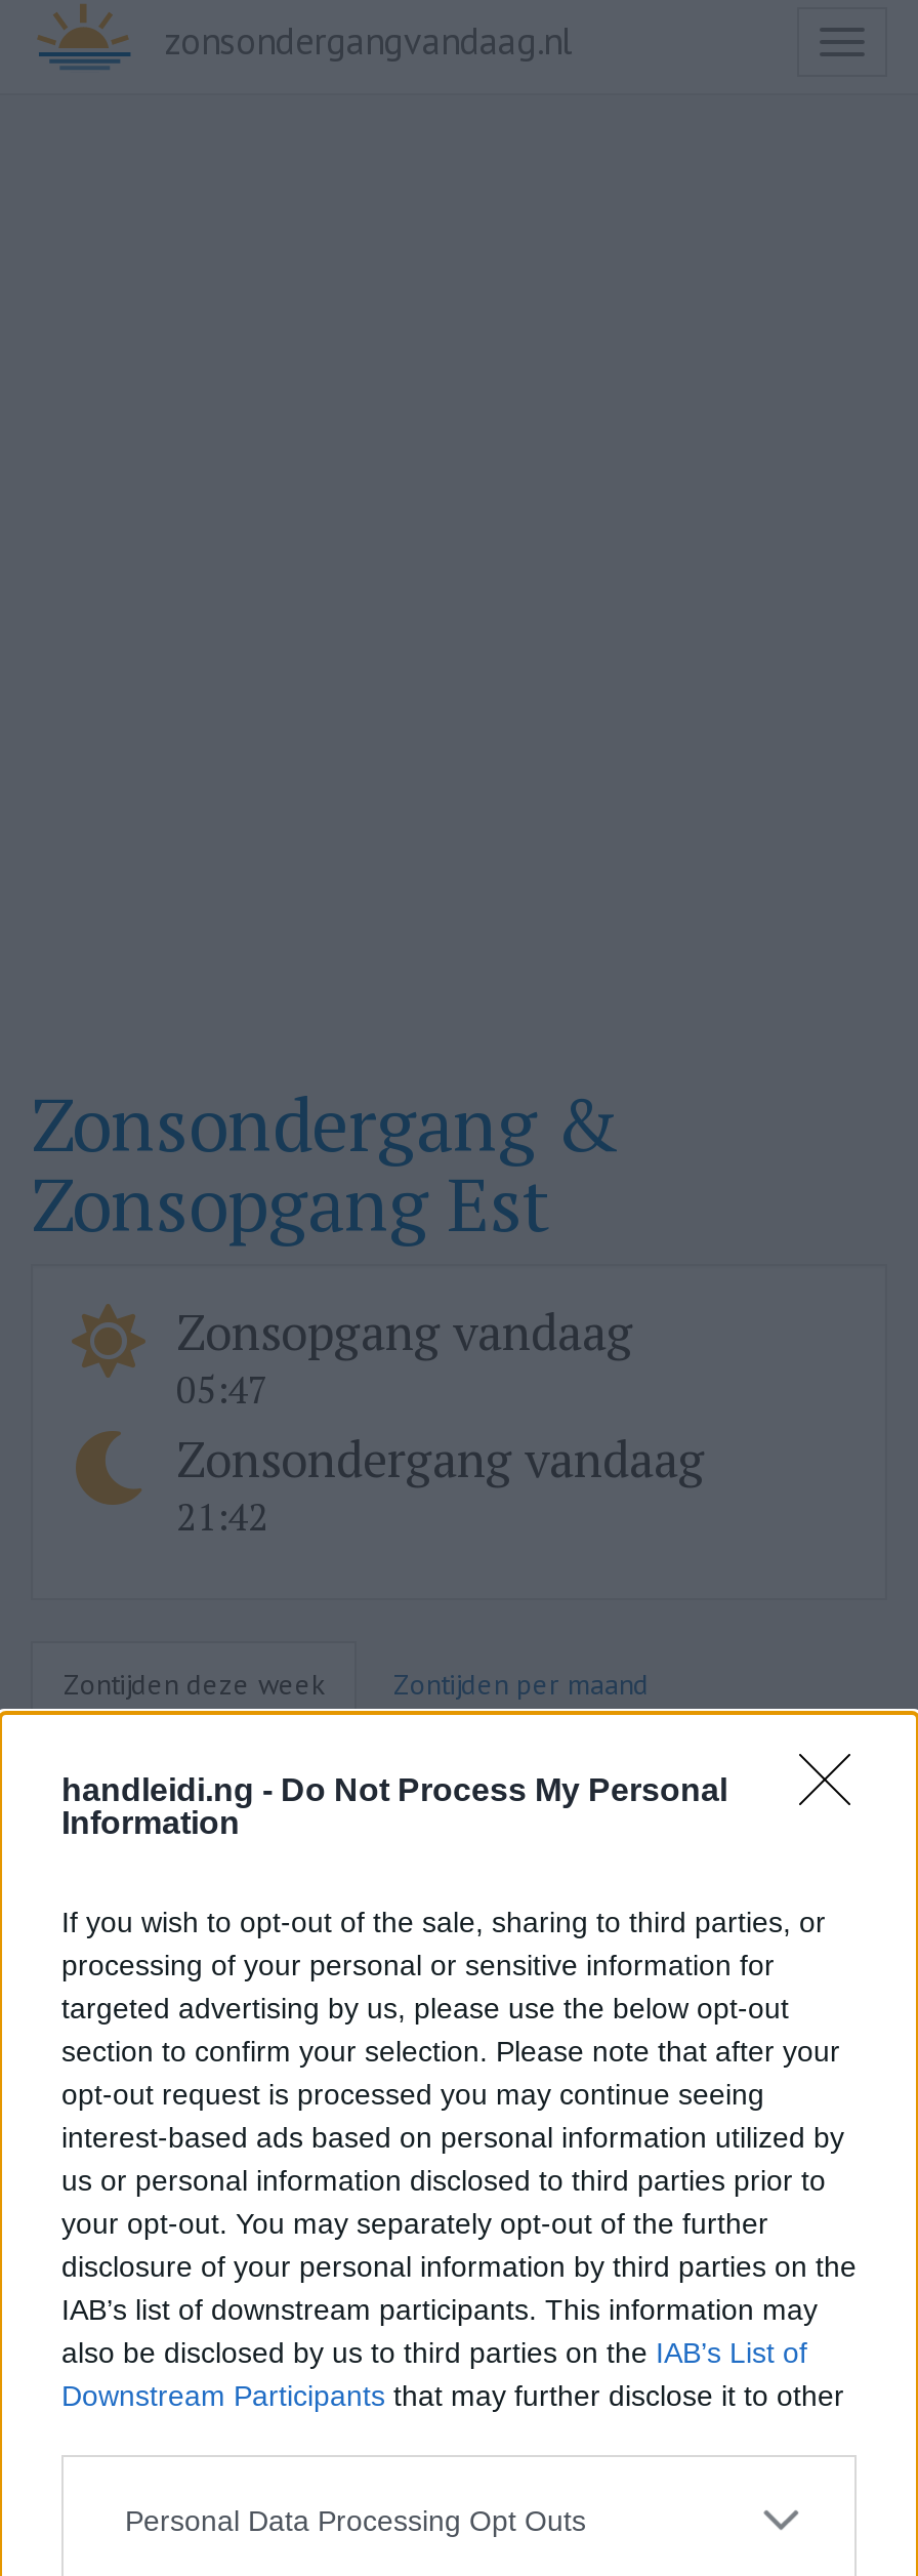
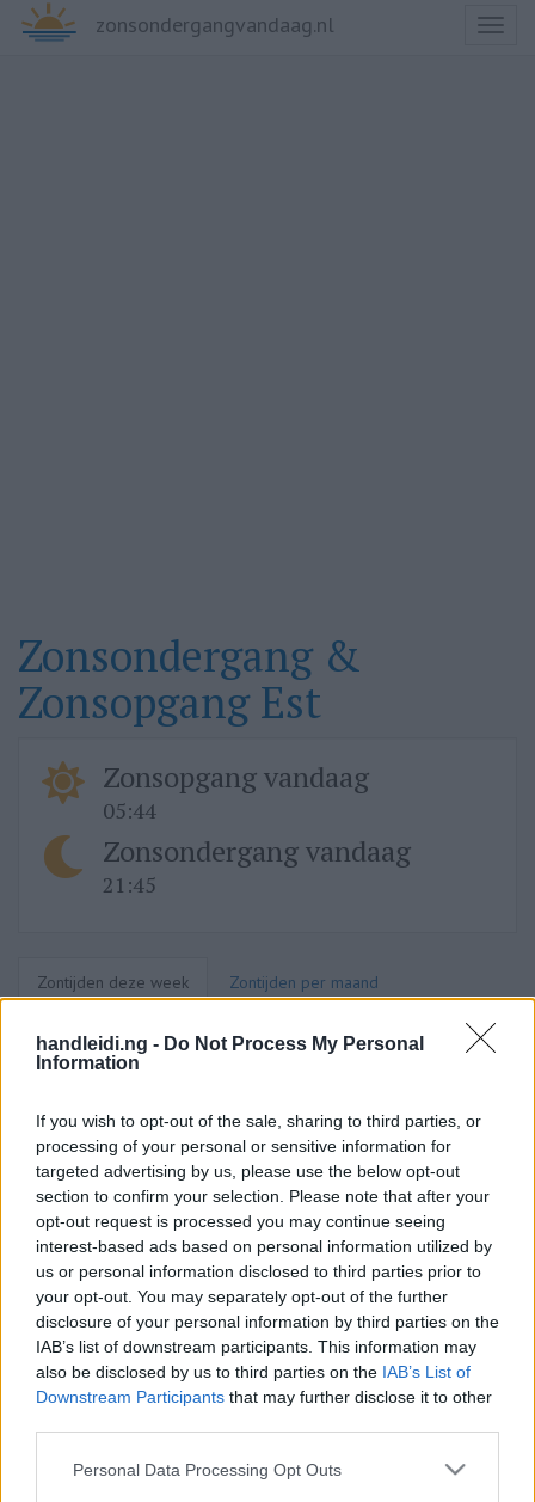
[176,1364,268,1414] 05:47 -> [103,796,156,824] 05:44
[176,1491,268,1541] 21:42 -> [103,870,156,899] 21:45

